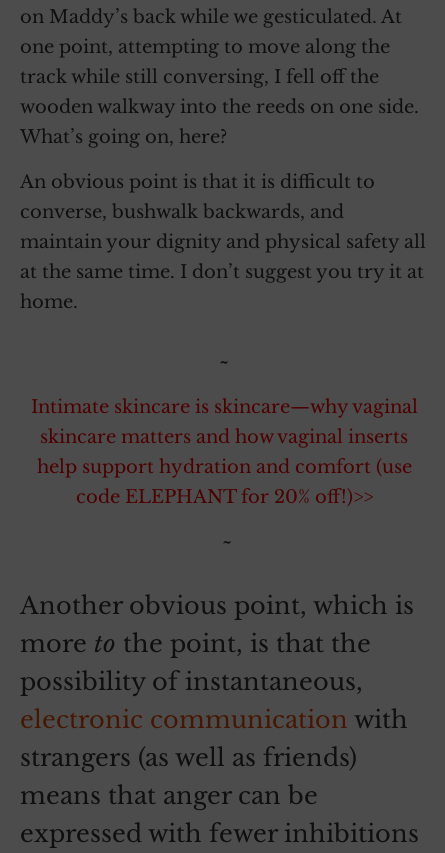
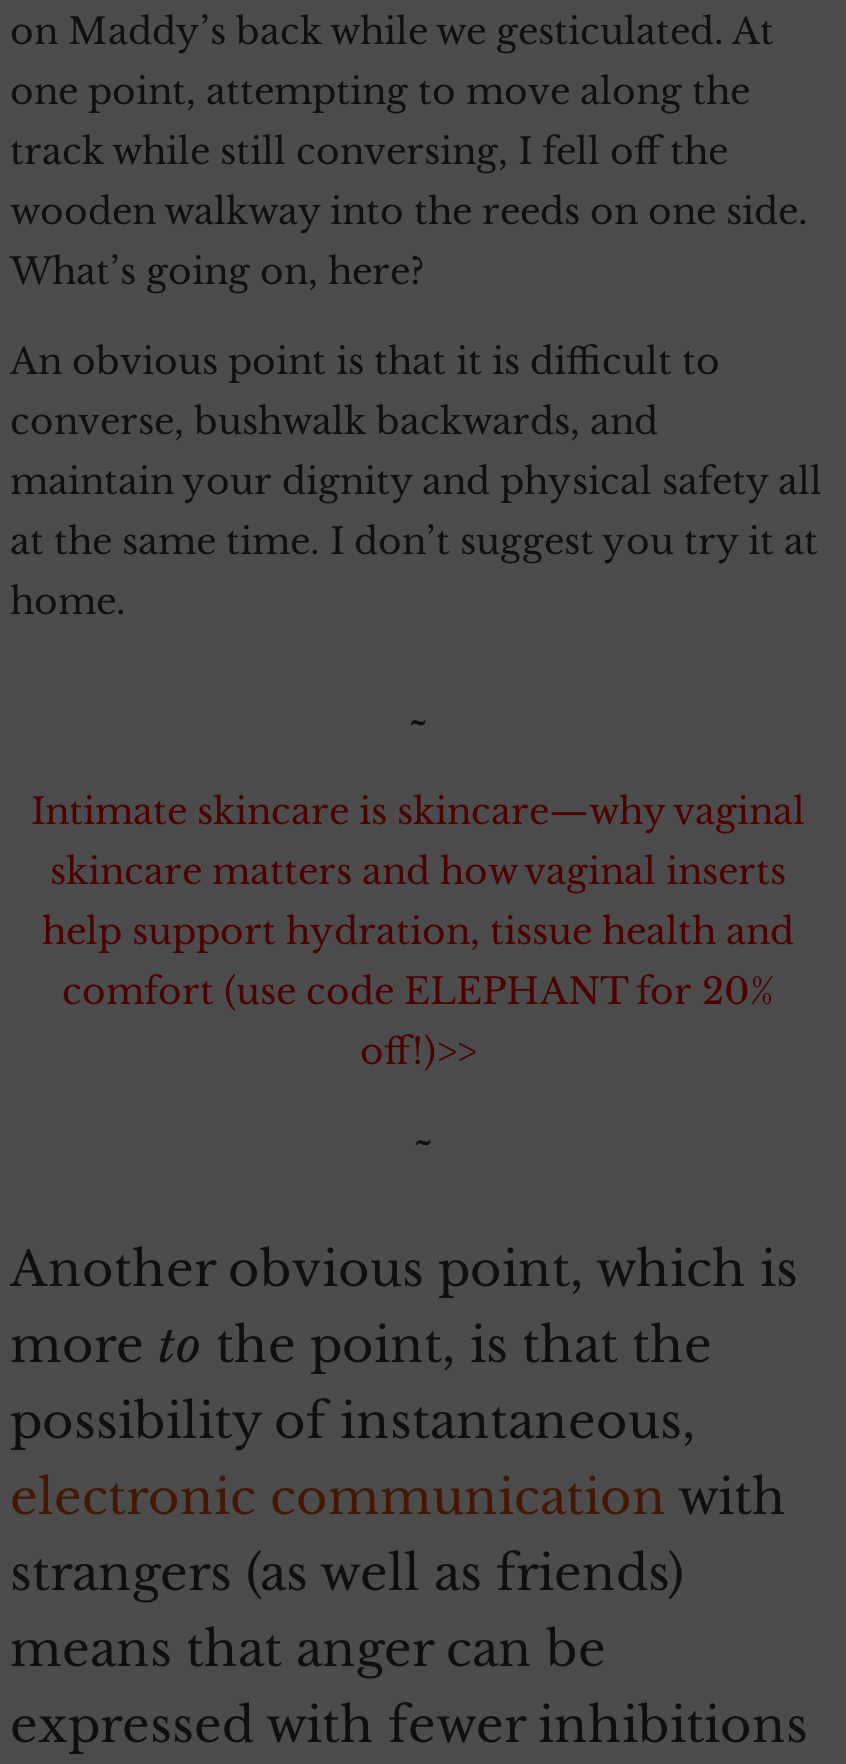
[36,456,411,508] help support hydration and comfort (use | code ELEPHANT for 20% off!)>> -> [42,910,794,1074] help support hydration, tissue health and | comfort (use code ELEPHANT for 20% | off!)>>

